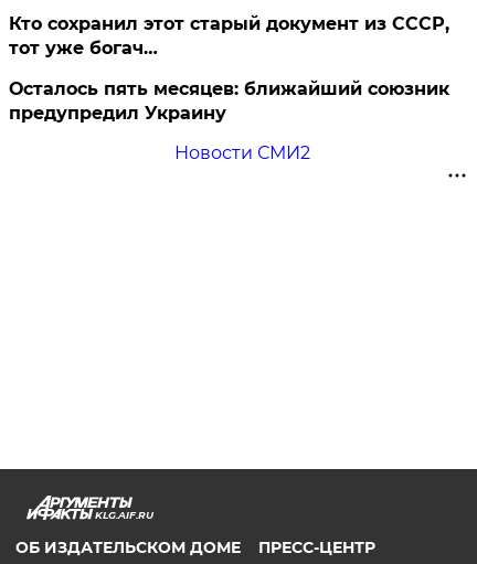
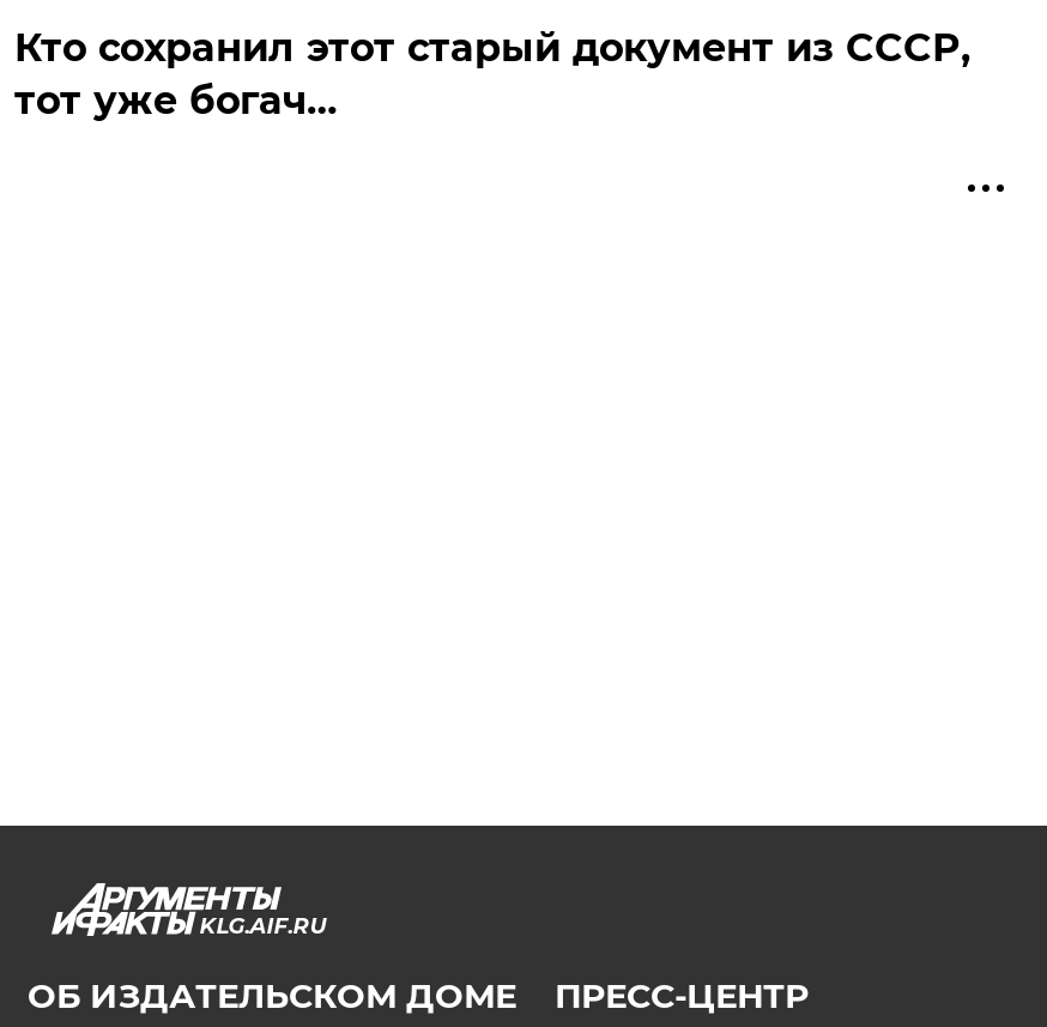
[9,78,450,163] Осталось пять месяцев: ближайший союзник | предупредил Украину | Новости СМИ2 -> none

